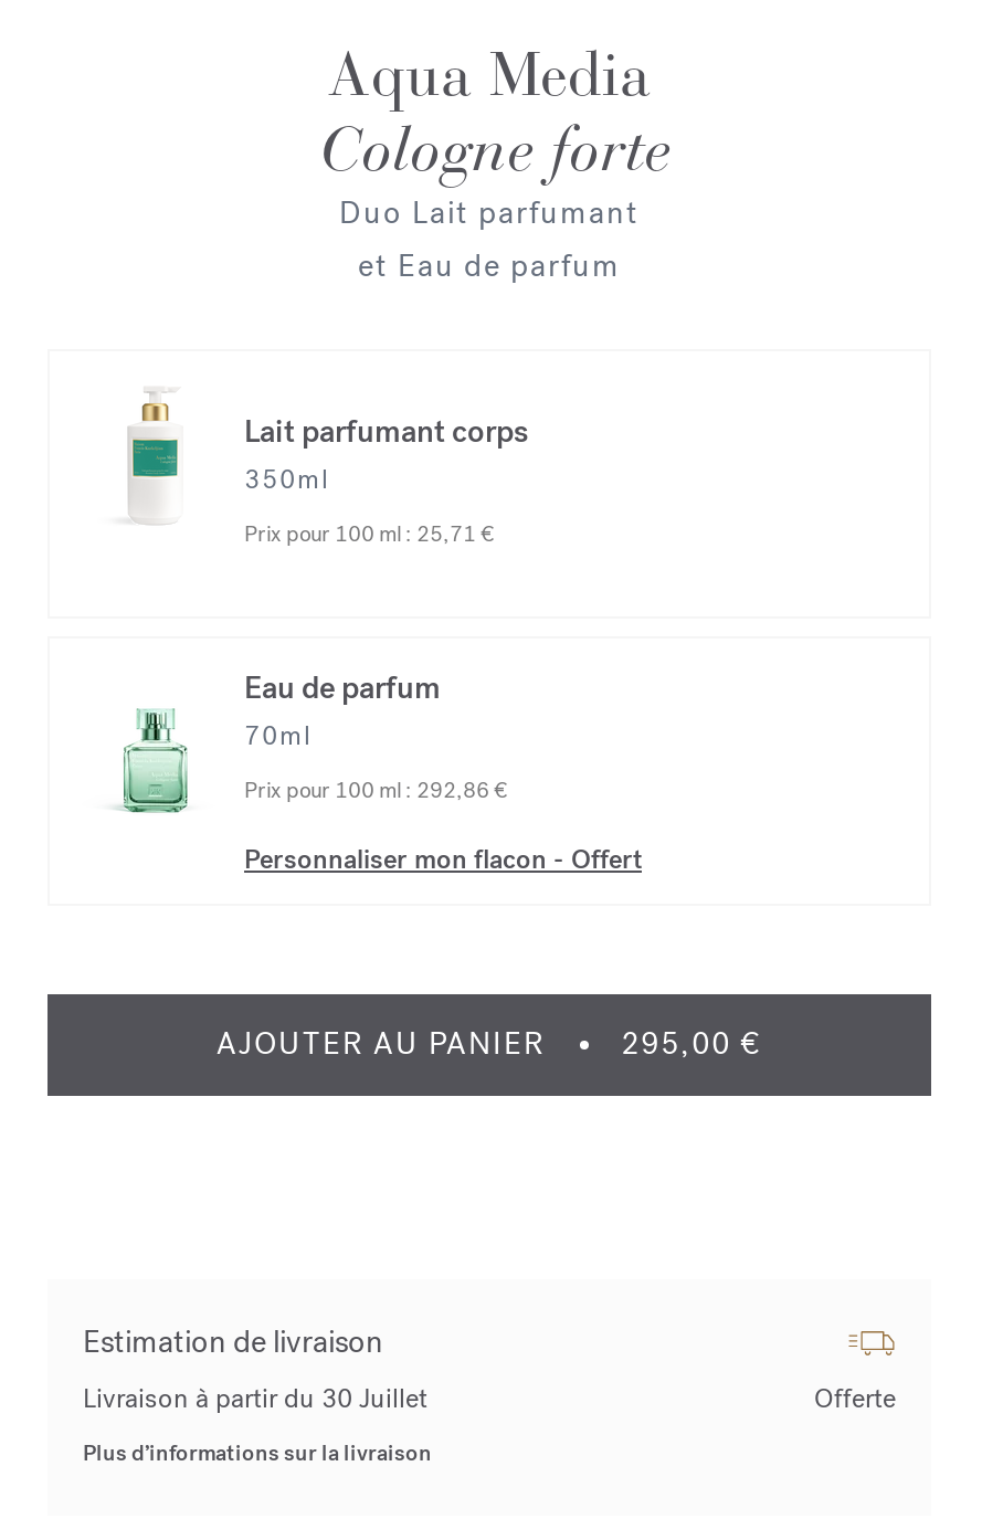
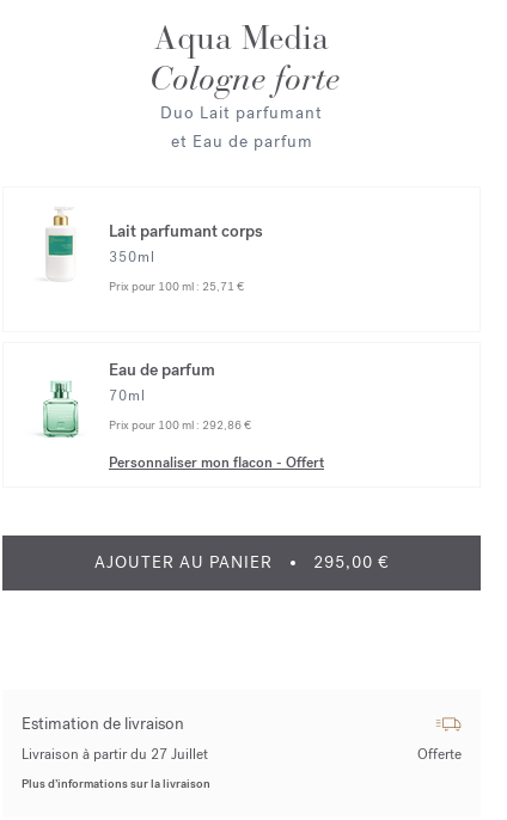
[83,1381,427,1416] Livraison à partir du 30 Juillet -> [22,745,208,764] Livraison à partir du 27 Juillet

